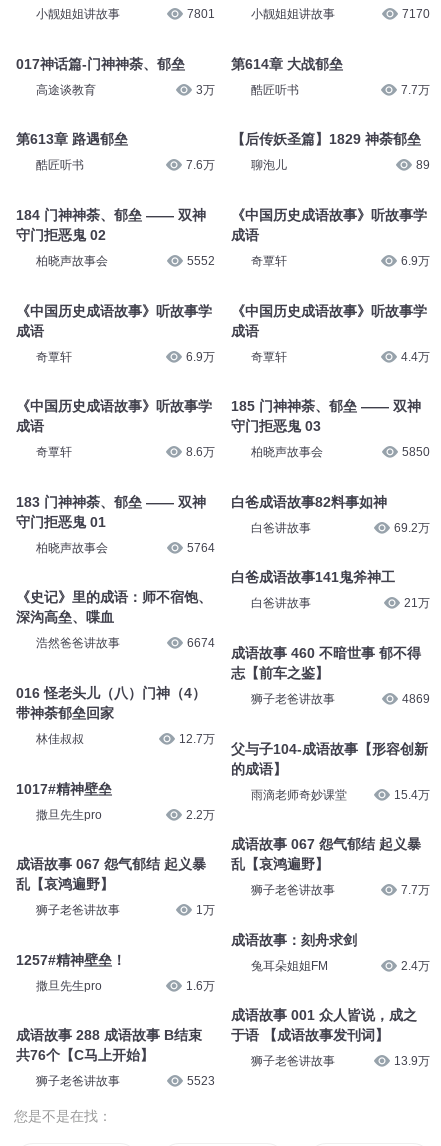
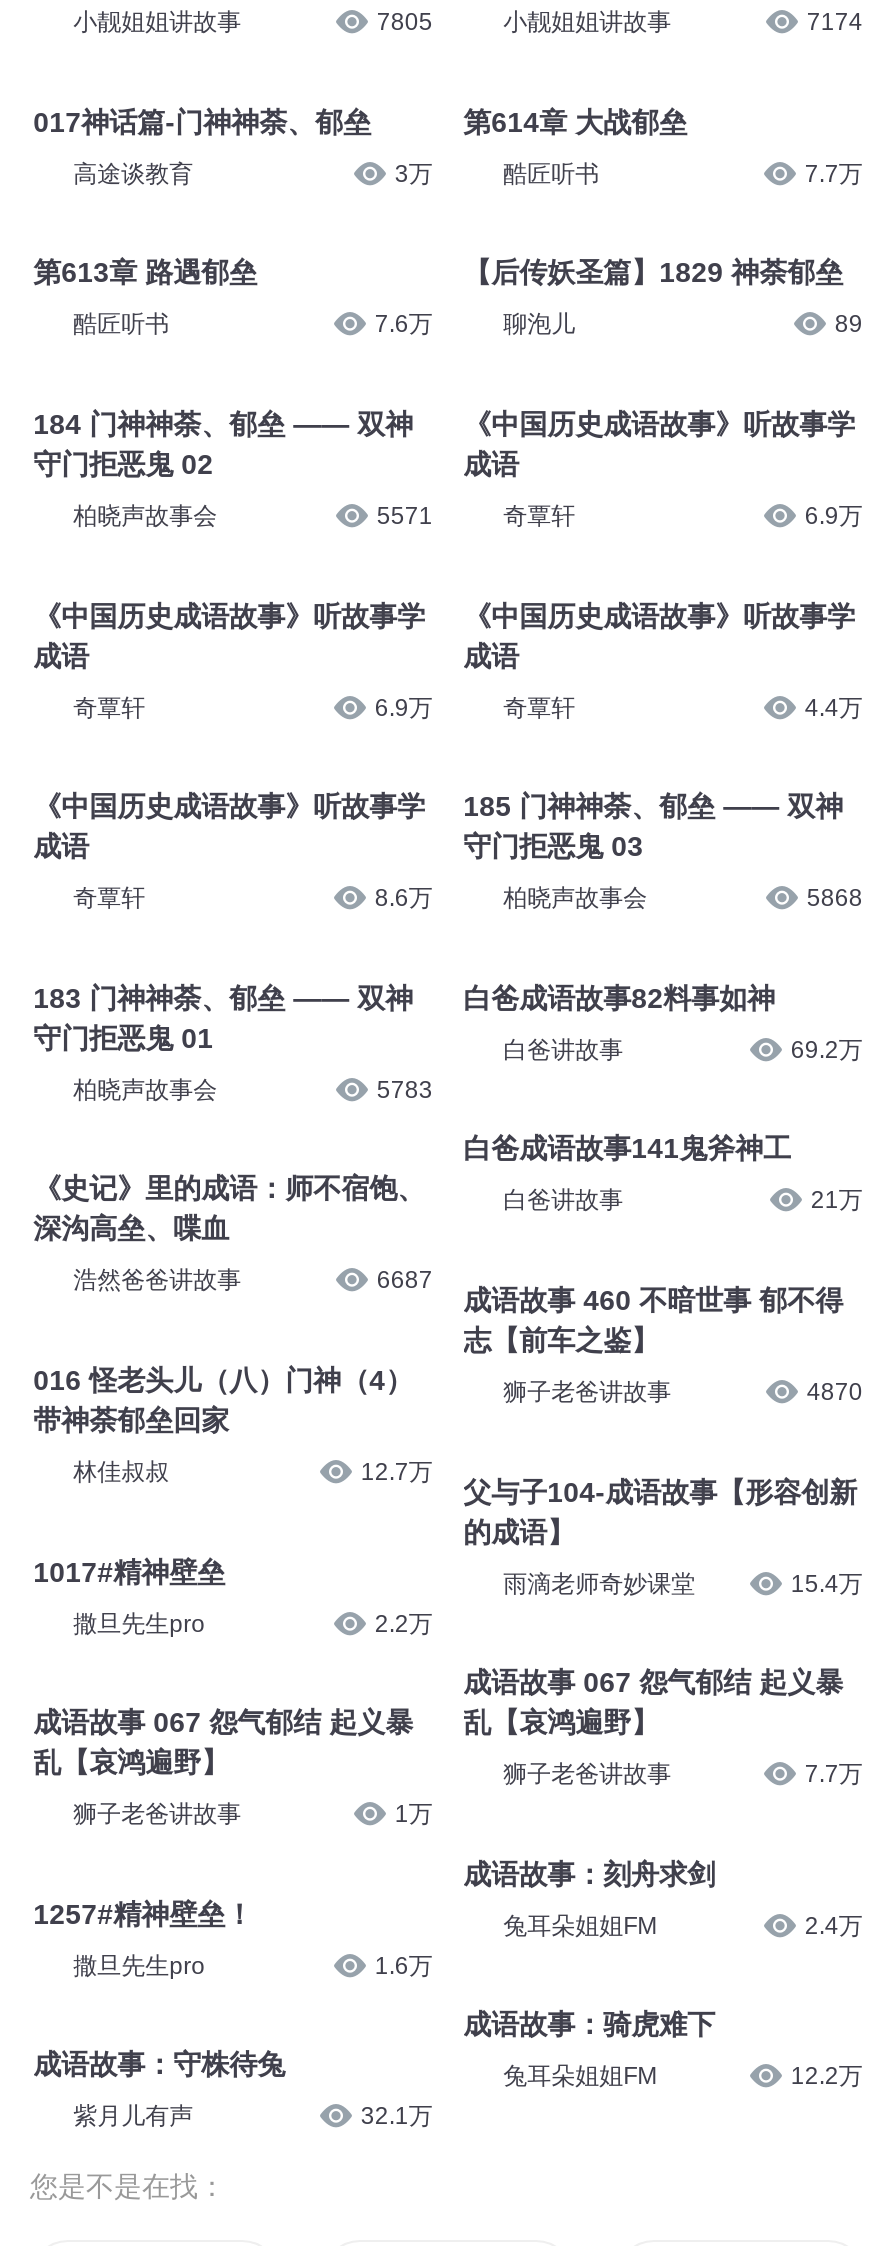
[187,7,215,21] 7801 -> [377,8,433,36] 7805
[402,7,430,21] 7170 -> [807,8,863,36] 7174
[187,254,215,268] 5552 -> [377,502,433,530] 5571
[402,445,430,459] 5850 -> [807,884,863,912] 5868
[187,541,215,555] 5764 -> [377,1076,433,1104] 5783
[187,636,215,650] 6674 -> [377,1267,433,1295] 6687
[402,692,430,706] 4869 -> [807,1378,863,1406] 4870
[231,1007,417,1043] 成语故事 001 众人皆说，成之 | 于语 【成语故事发刊词】 -> [463,2009,715,2041] 成语故事：骑虎难下
[16,1027,202,1063] 成语故事 288 成语故事 B结束 | 共76个【C马上开始】 -> [33,2049,285,2081] 成语故事：守株待兔
[251,1054,430,1068] 狮子老爸讲故事 | 13.9万 -> [503,2063,863,2091] 兔耳朵姐姐FM | 12.2万
[36,1074,215,1088] 狮子老爸讲故事 | 5523 -> [73,2103,433,2131] 紫月儿有声 | 32.1万

